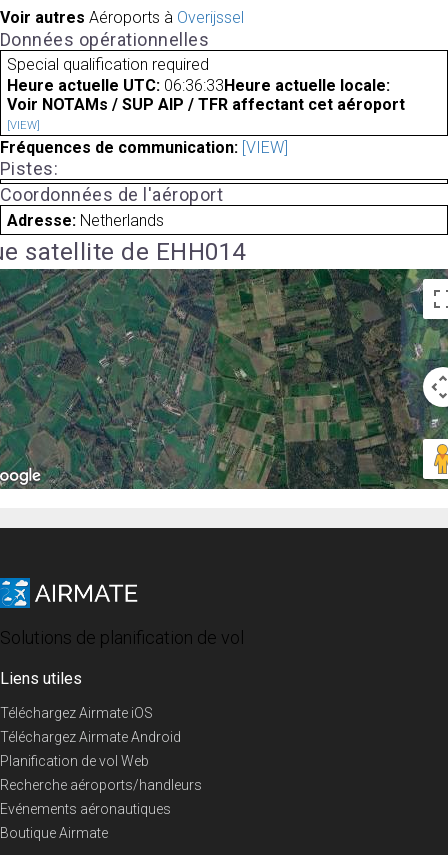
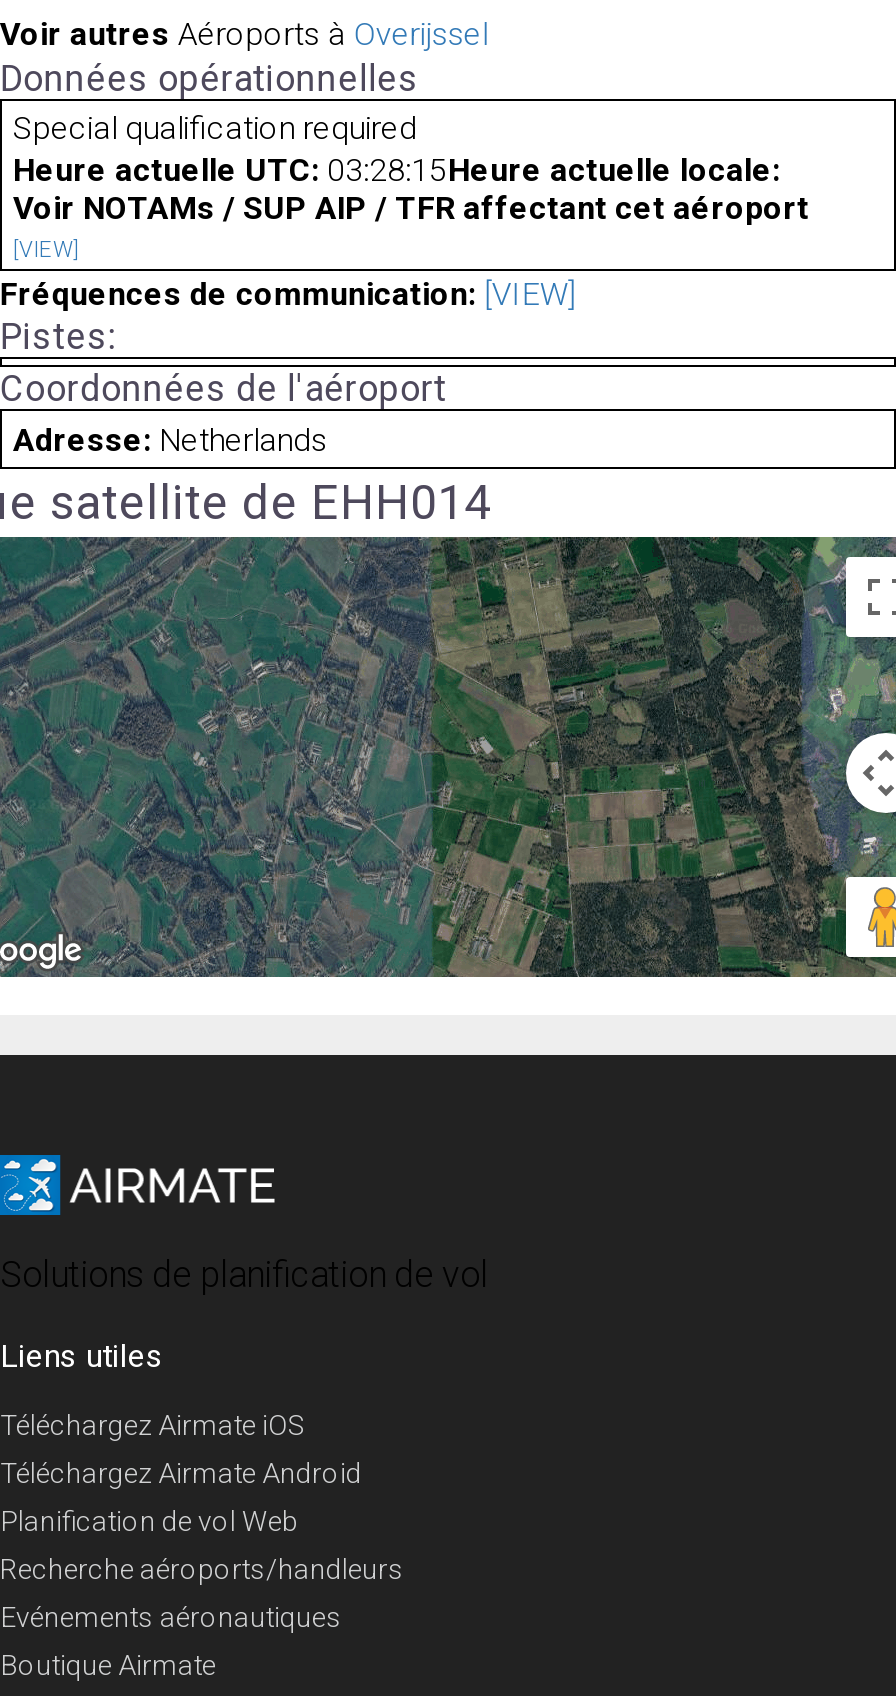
[6,76,390,95] Heure actuelle UTC: 06:36:33Heure actuelle locale: -> [13,152,780,190] Heure actuelle UTC: 03:28:15Heure actuelle locale:

